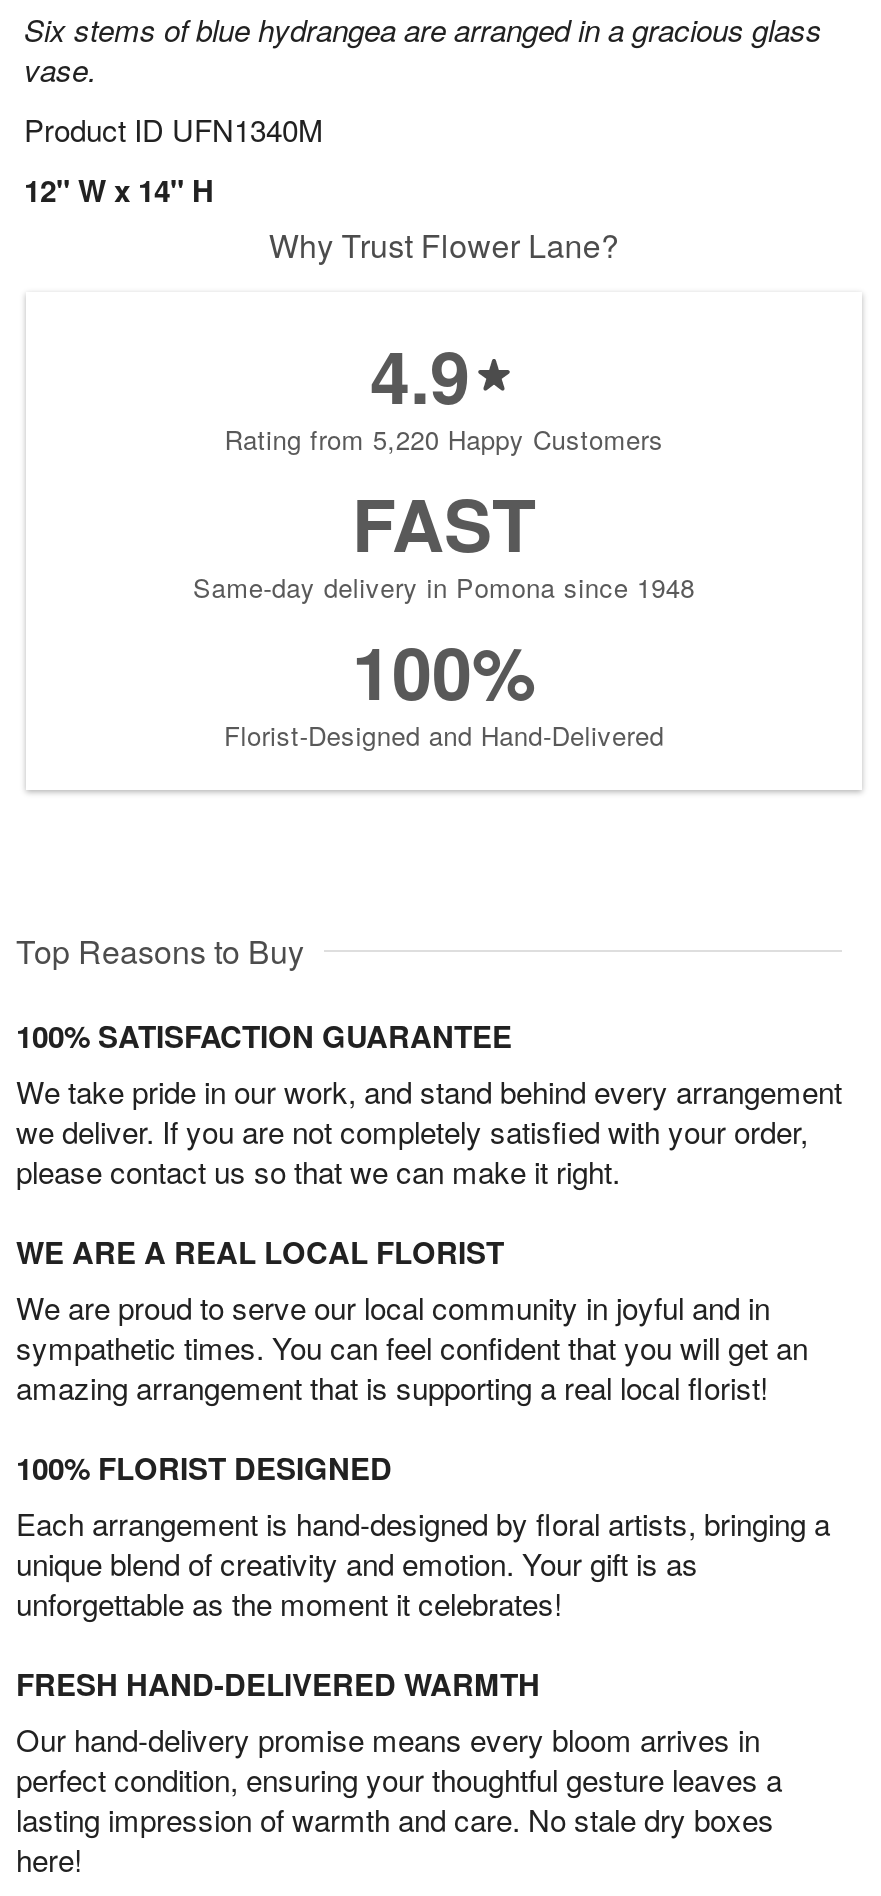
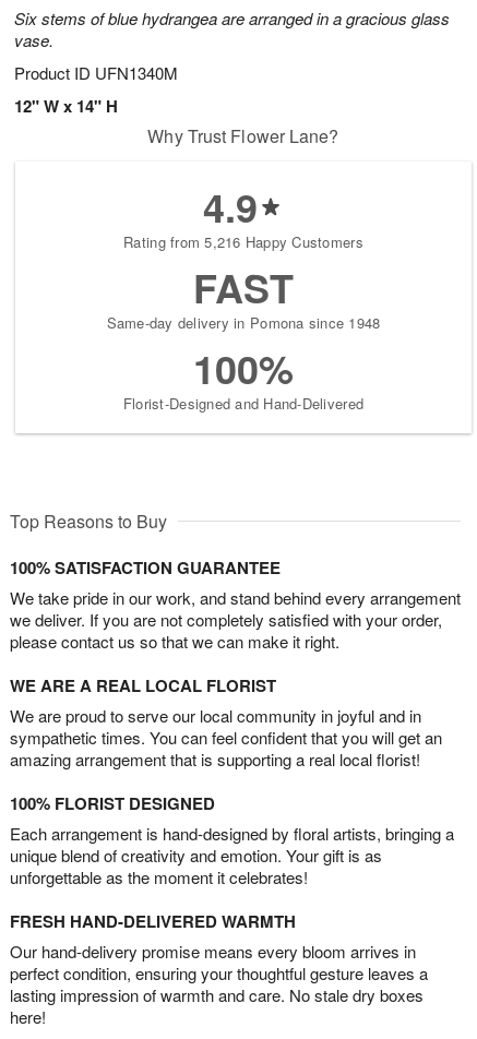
[224,421,664,459] Rating from 5,220 Happy Customers -> [124,232,363,253] Rating from 5,216 Happy Customers

